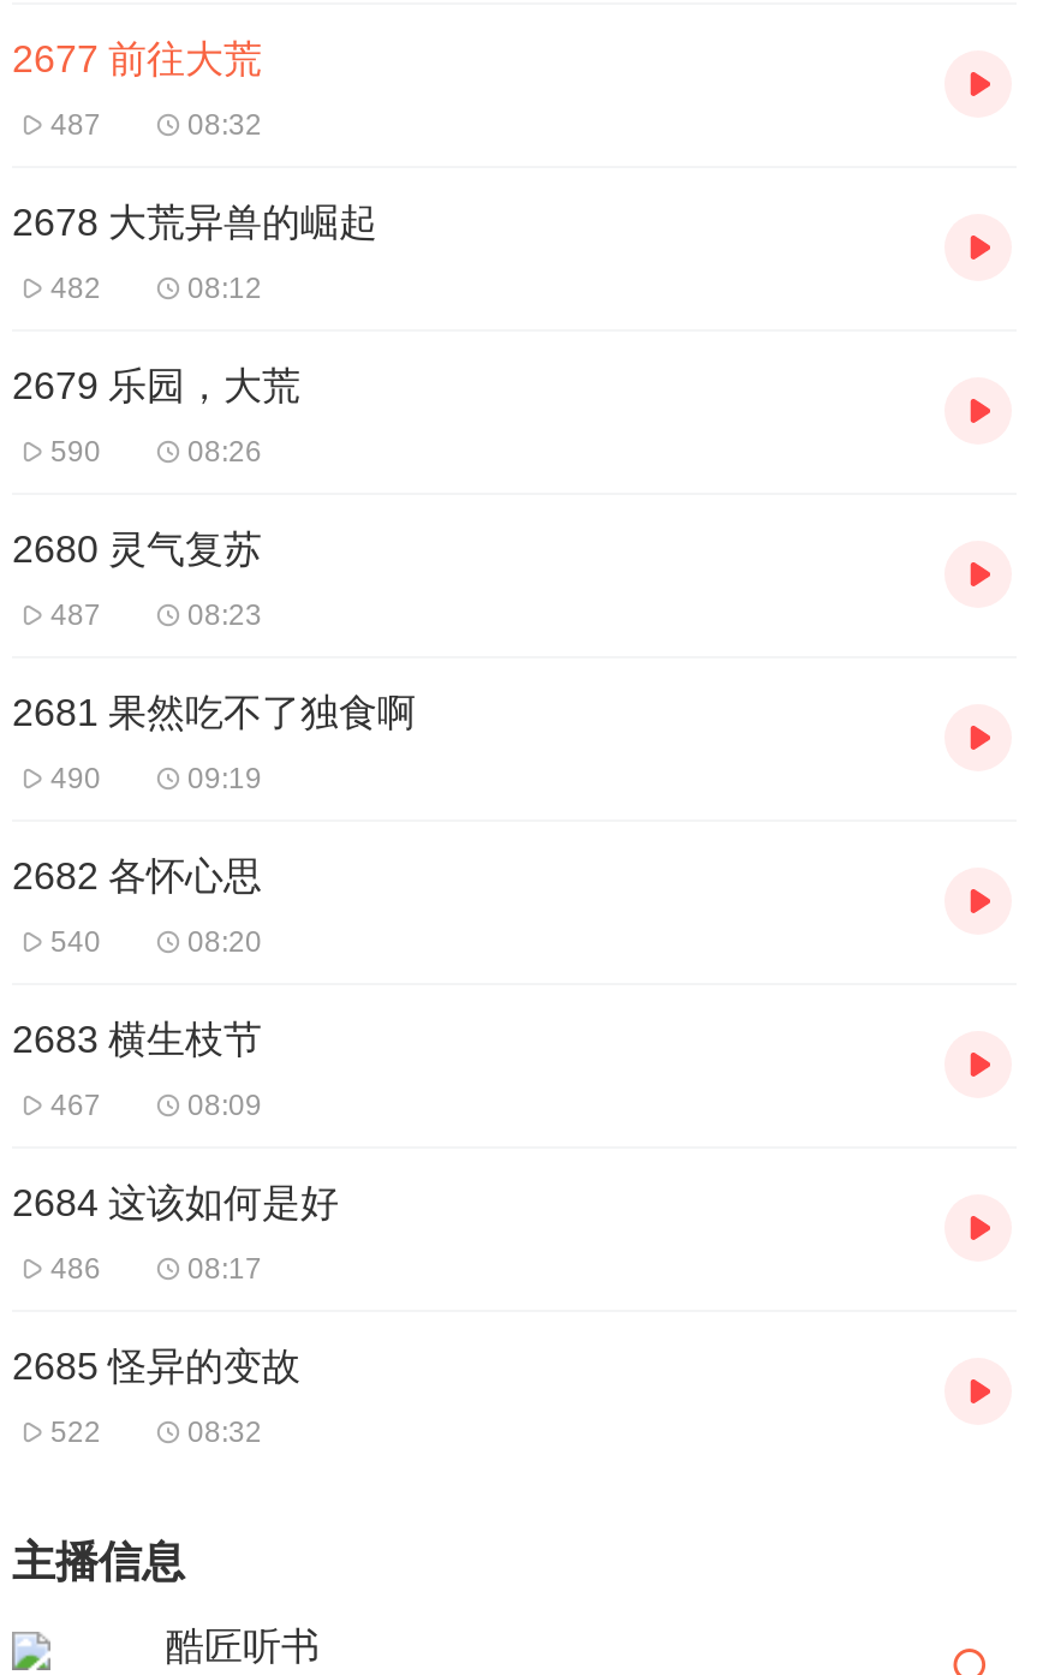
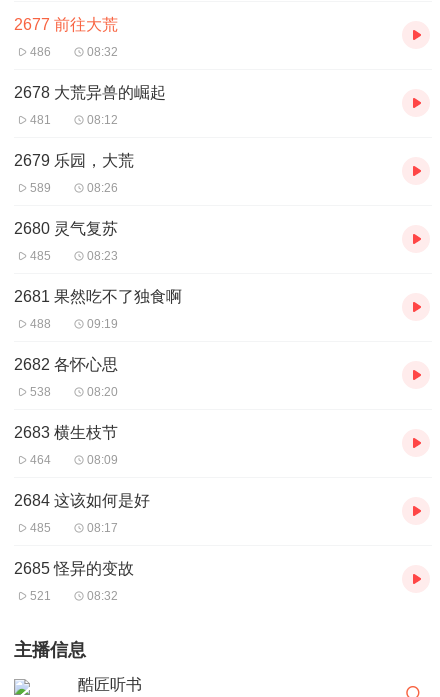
[50,108,101,141] 487 -> [30,45,51,59] 486
[50,271,101,305] 482 -> [30,113,51,127] 481
[50,434,101,468] 590 -> [30,181,51,195] 589
[50,598,101,632] 487 -> [30,249,51,263] 485
[50,761,101,795] 490 -> [30,317,51,331] 488
[50,925,101,958] 540 -> [30,385,51,399] 538
[50,1088,101,1122] 467 -> [30,453,51,467] 464
[50,1252,101,1285] 486 -> [30,521,51,535] 485
[50,1415,101,1449] 522 -> [30,589,51,603] 521

